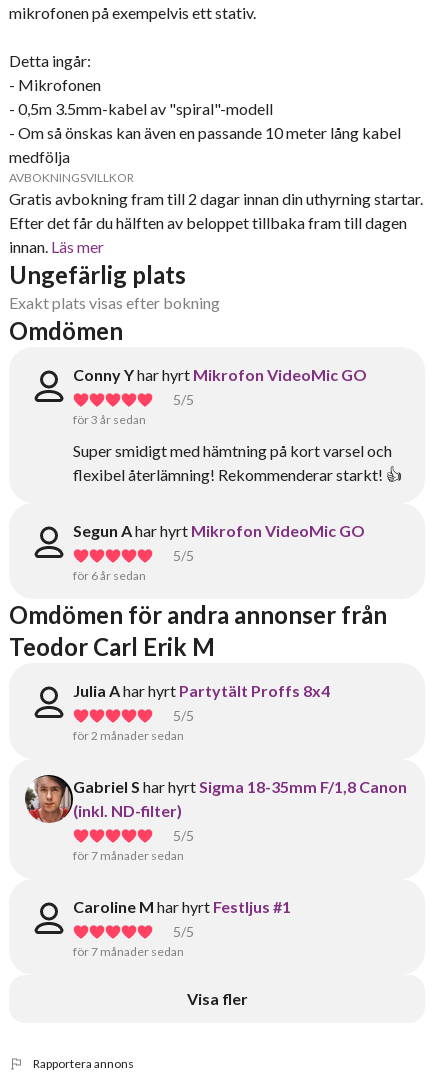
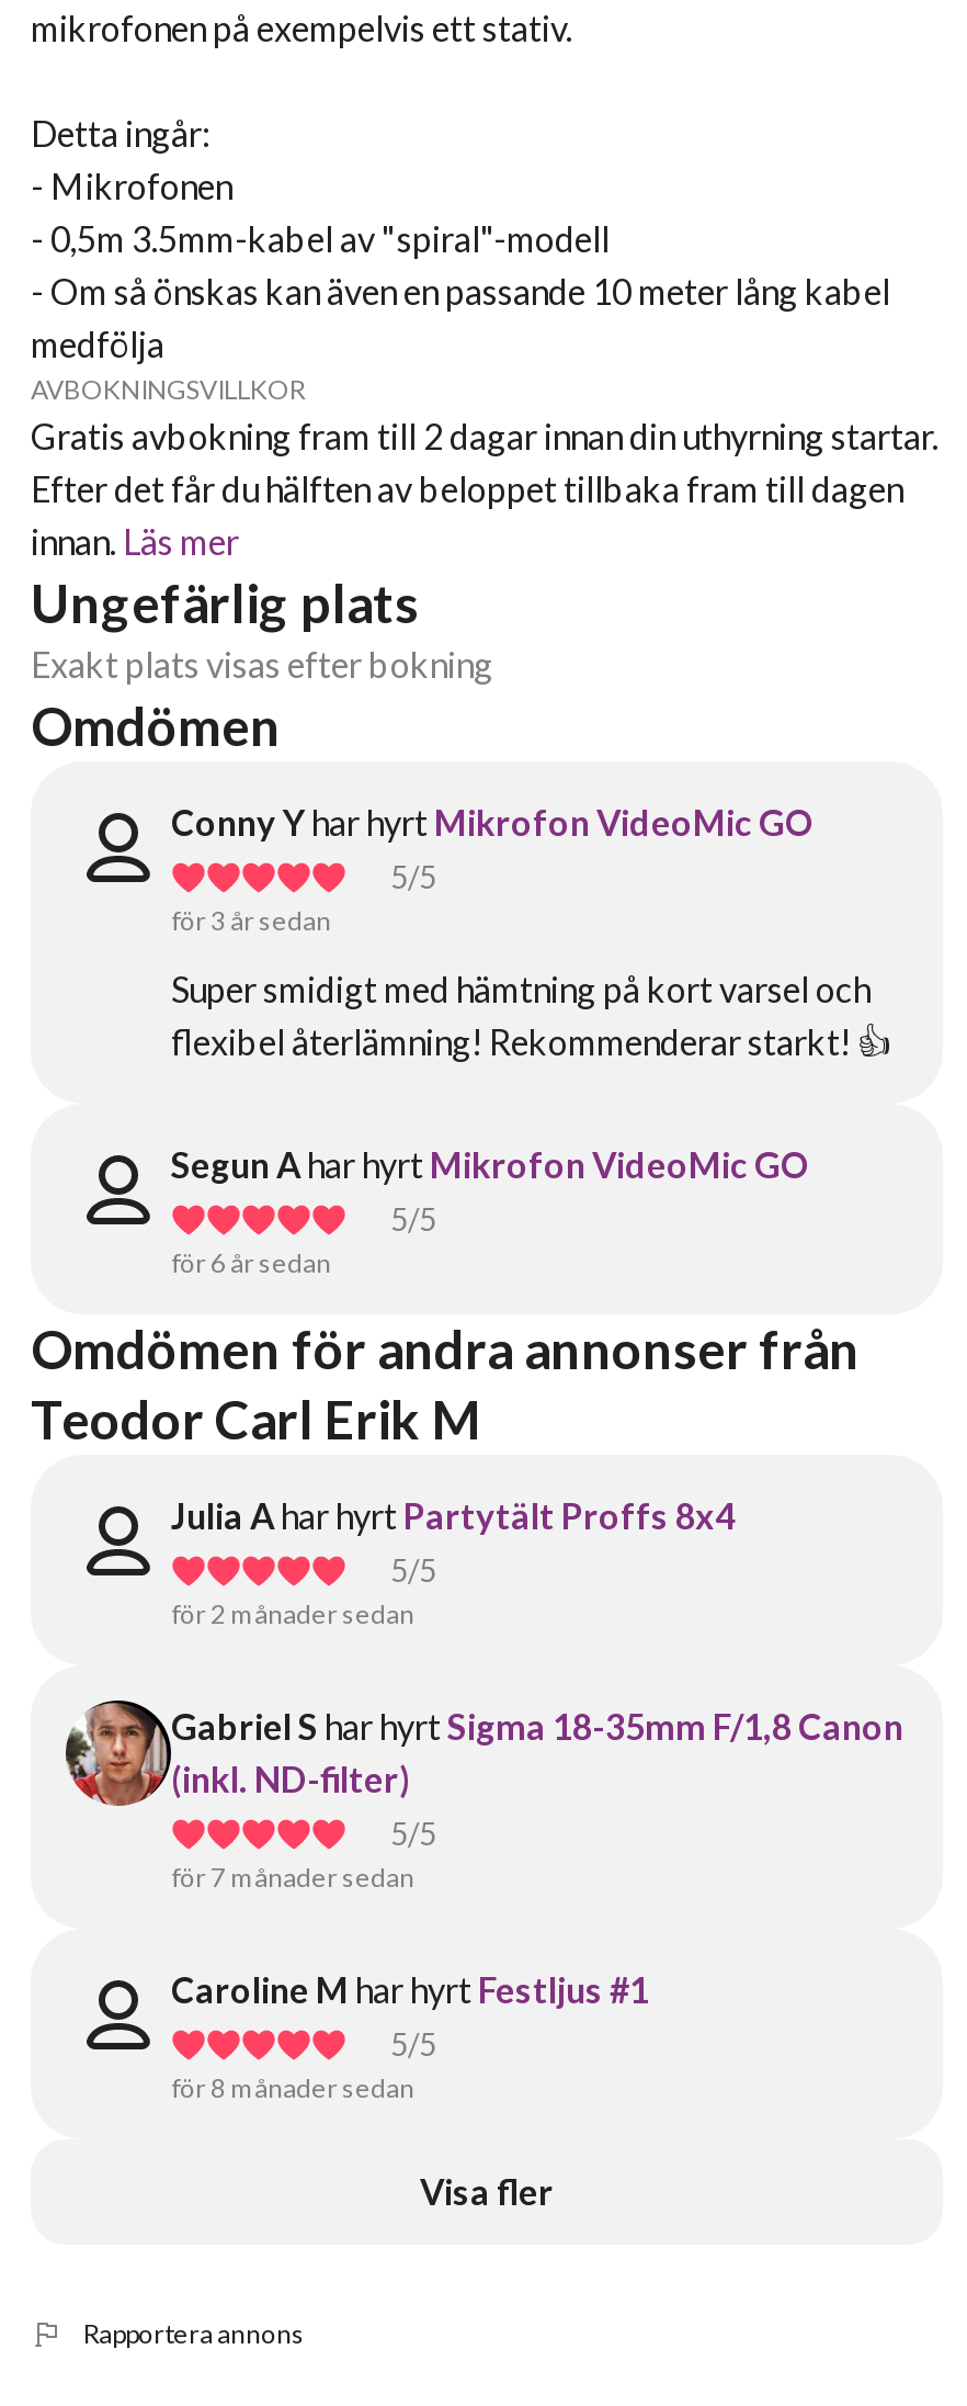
[73,944,184,959] för 7 månader sedan -> [171,2071,414,2104] för 8 månader sedan

